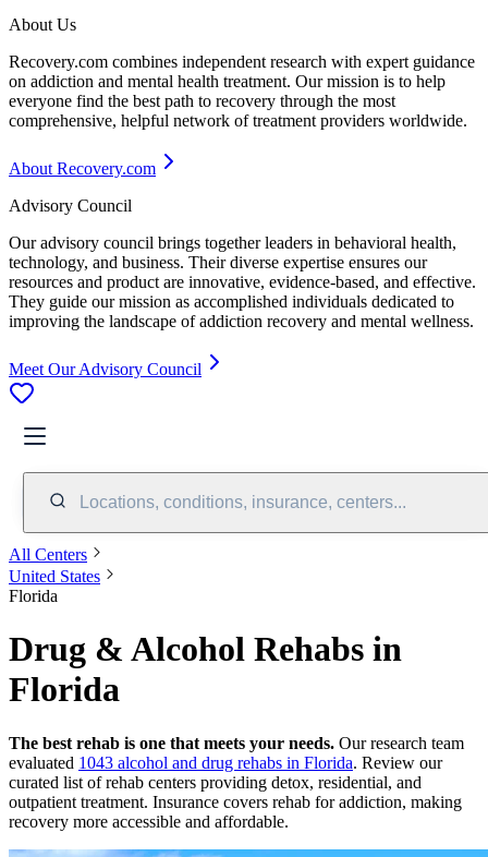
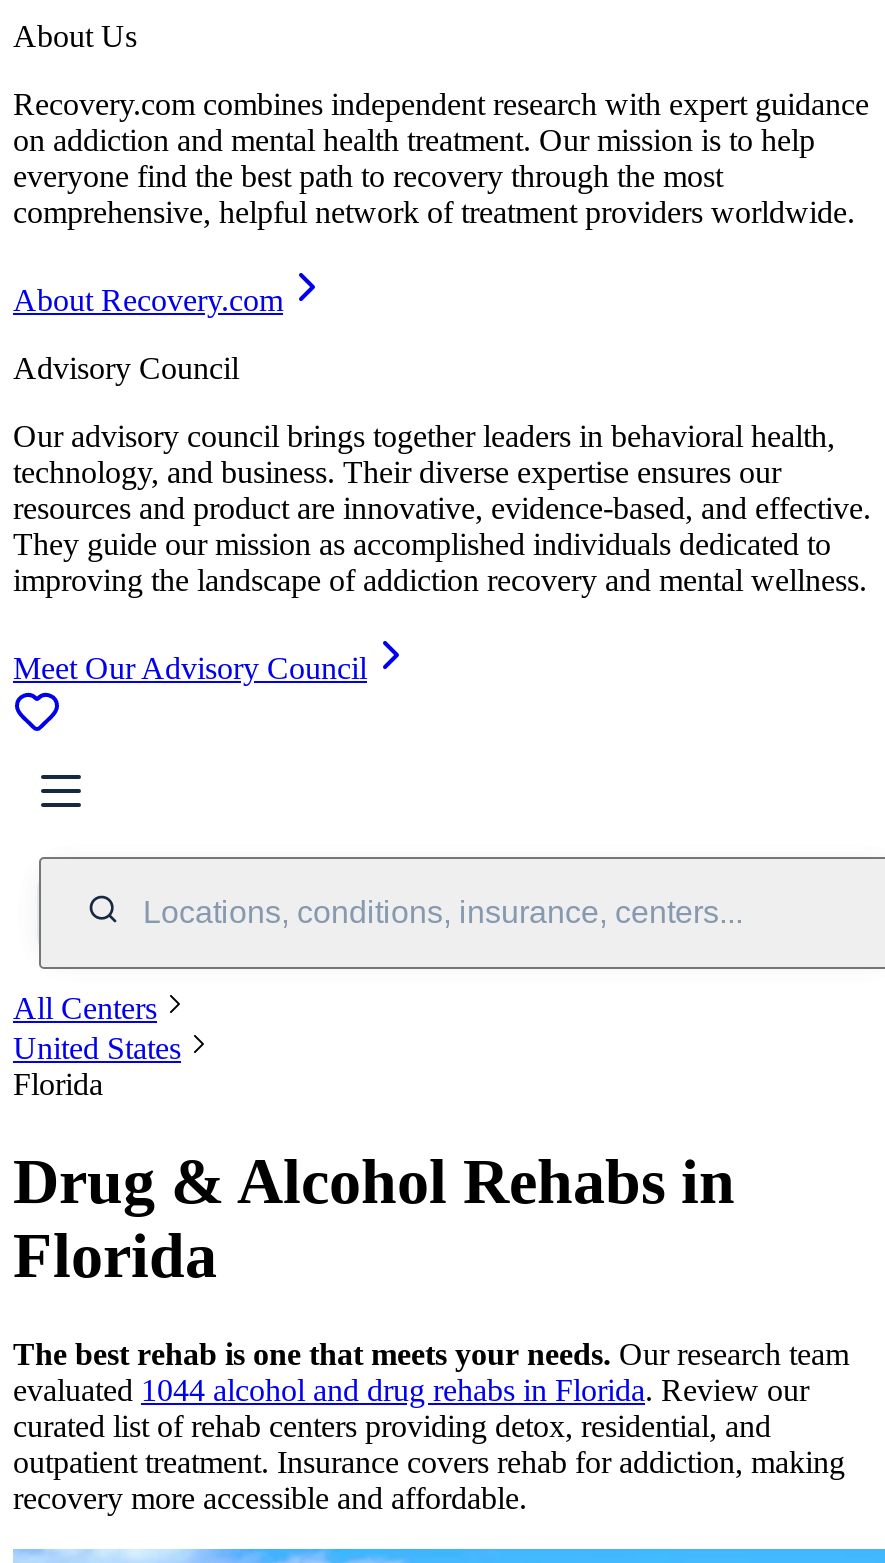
[9,753,442,771] evaluated 1043 alcohol and drug rehabs in Florida. Review our -> [13,1372,809,1406] evaluated 1044 alcohol and drug rehabs in Florida. Review our

